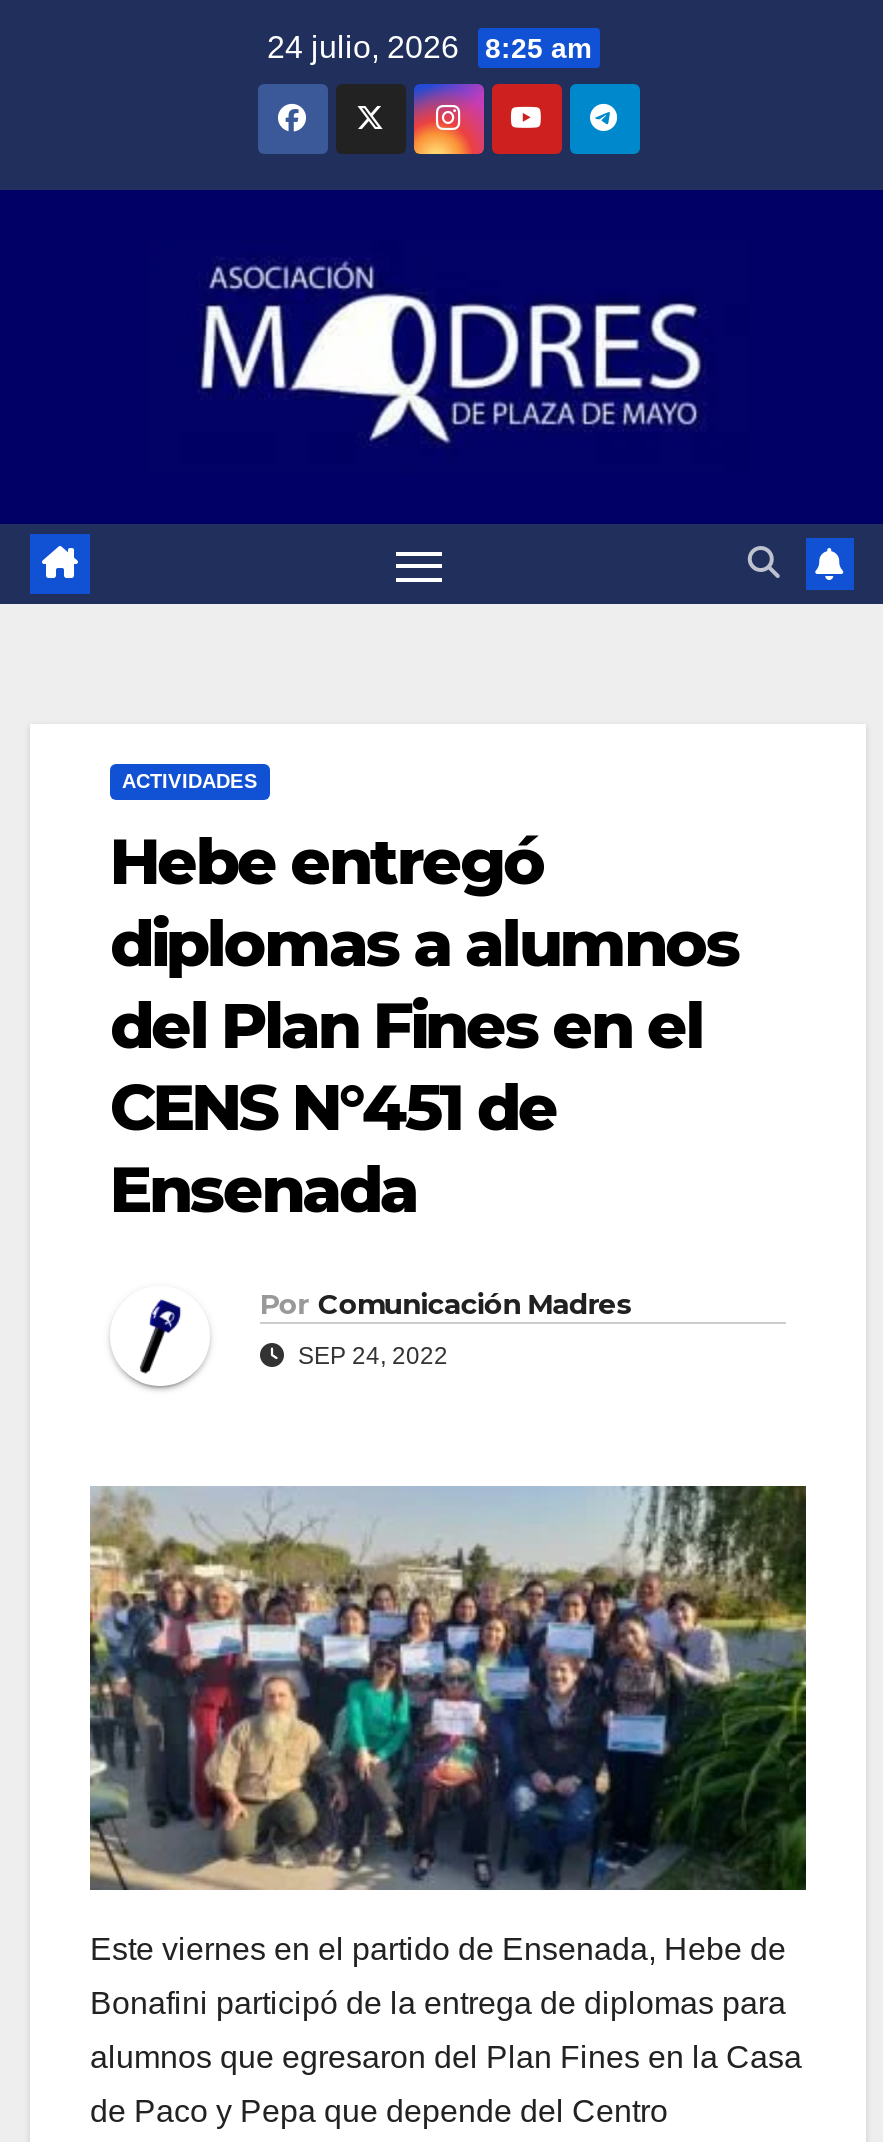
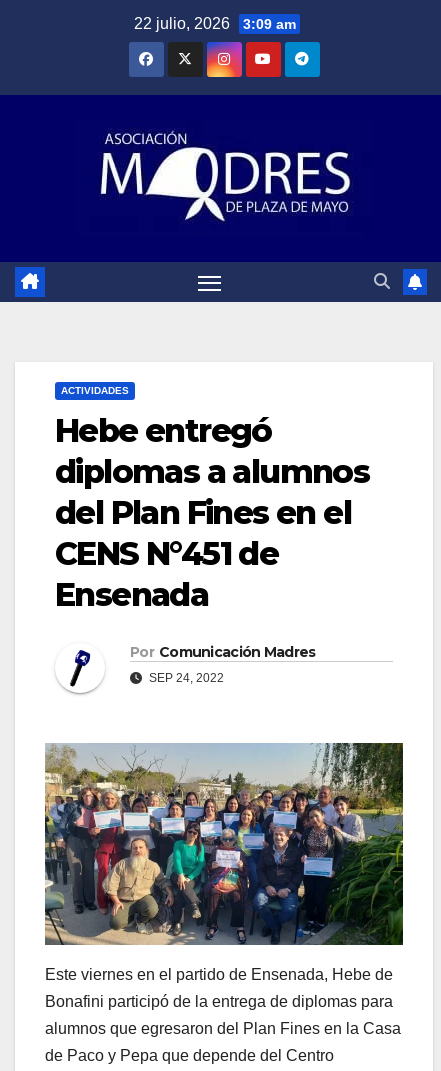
[267,30,591,64] 24 julio, 2026 8:25 am -> [133,15,295,32] 22 julio, 2026 3:09 am

